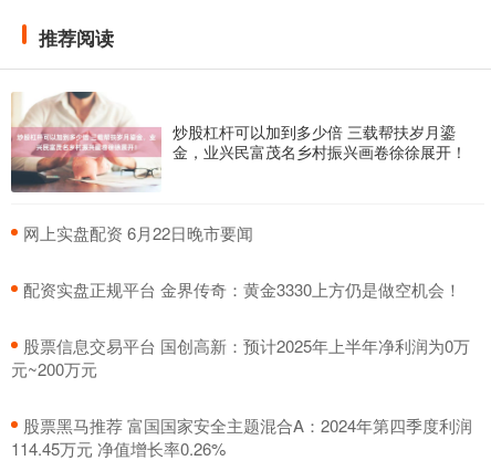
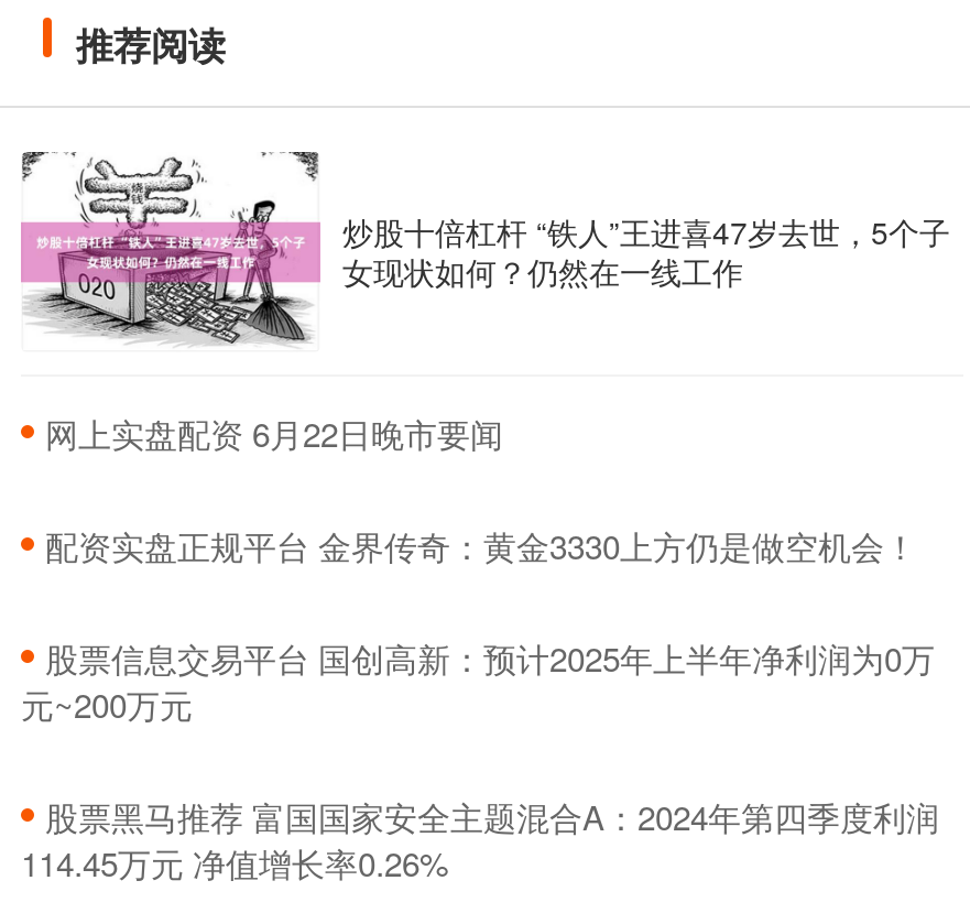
[10,91,467,193] [image] | 炒股杠杆可以加到多少倍 三载帮扶岁月鎏 | 金，业兴民富茂名乡村振兴画卷徐徐展开！ -> [19,150,950,352] [image] | 炒股十倍杠杆 “铁人”王进喜47岁去世，5个子 | 女现状如何？仍然在一线工作

